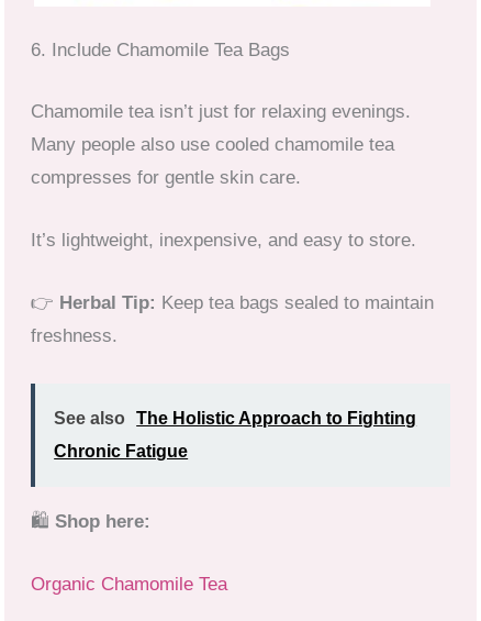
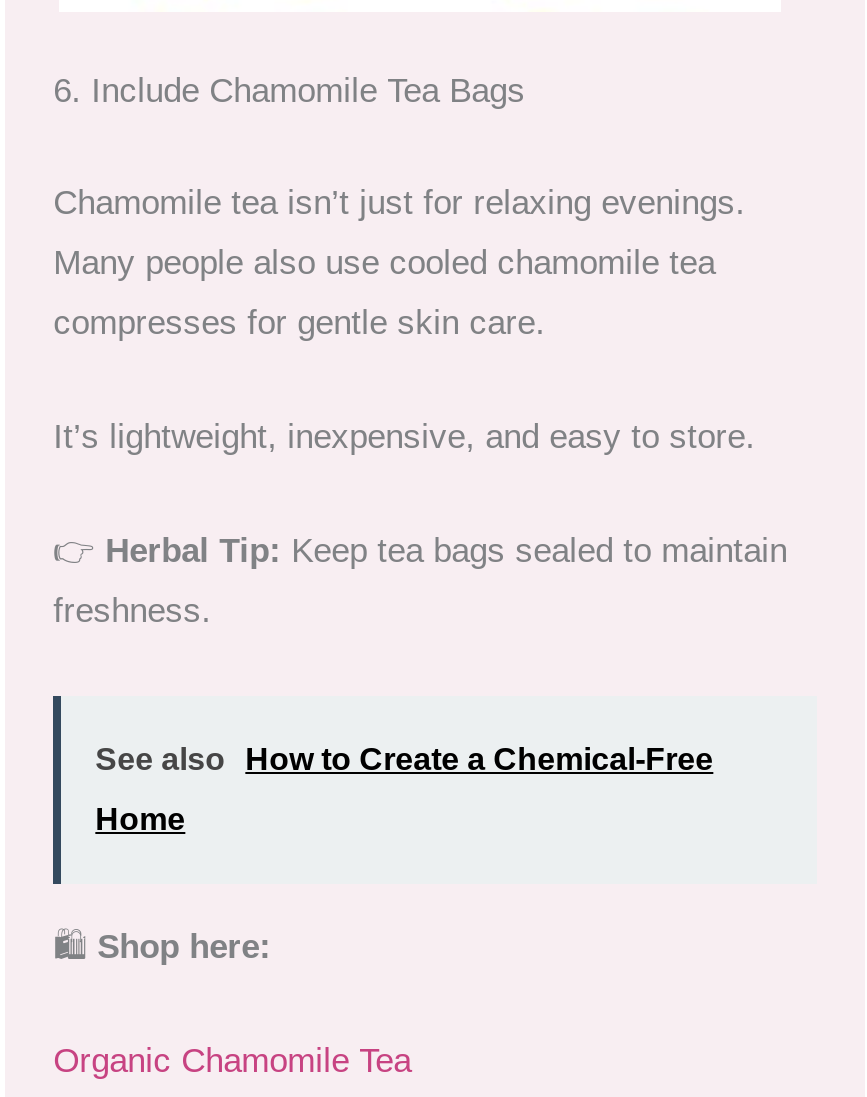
[54,408,416,427] See also The Holistic Approach to Fighting -> [95,743,713,777] See also How to Create a Chemical-Free
[54,441,188,460] Chronic Fatigue -> [95,803,185,837] Home

